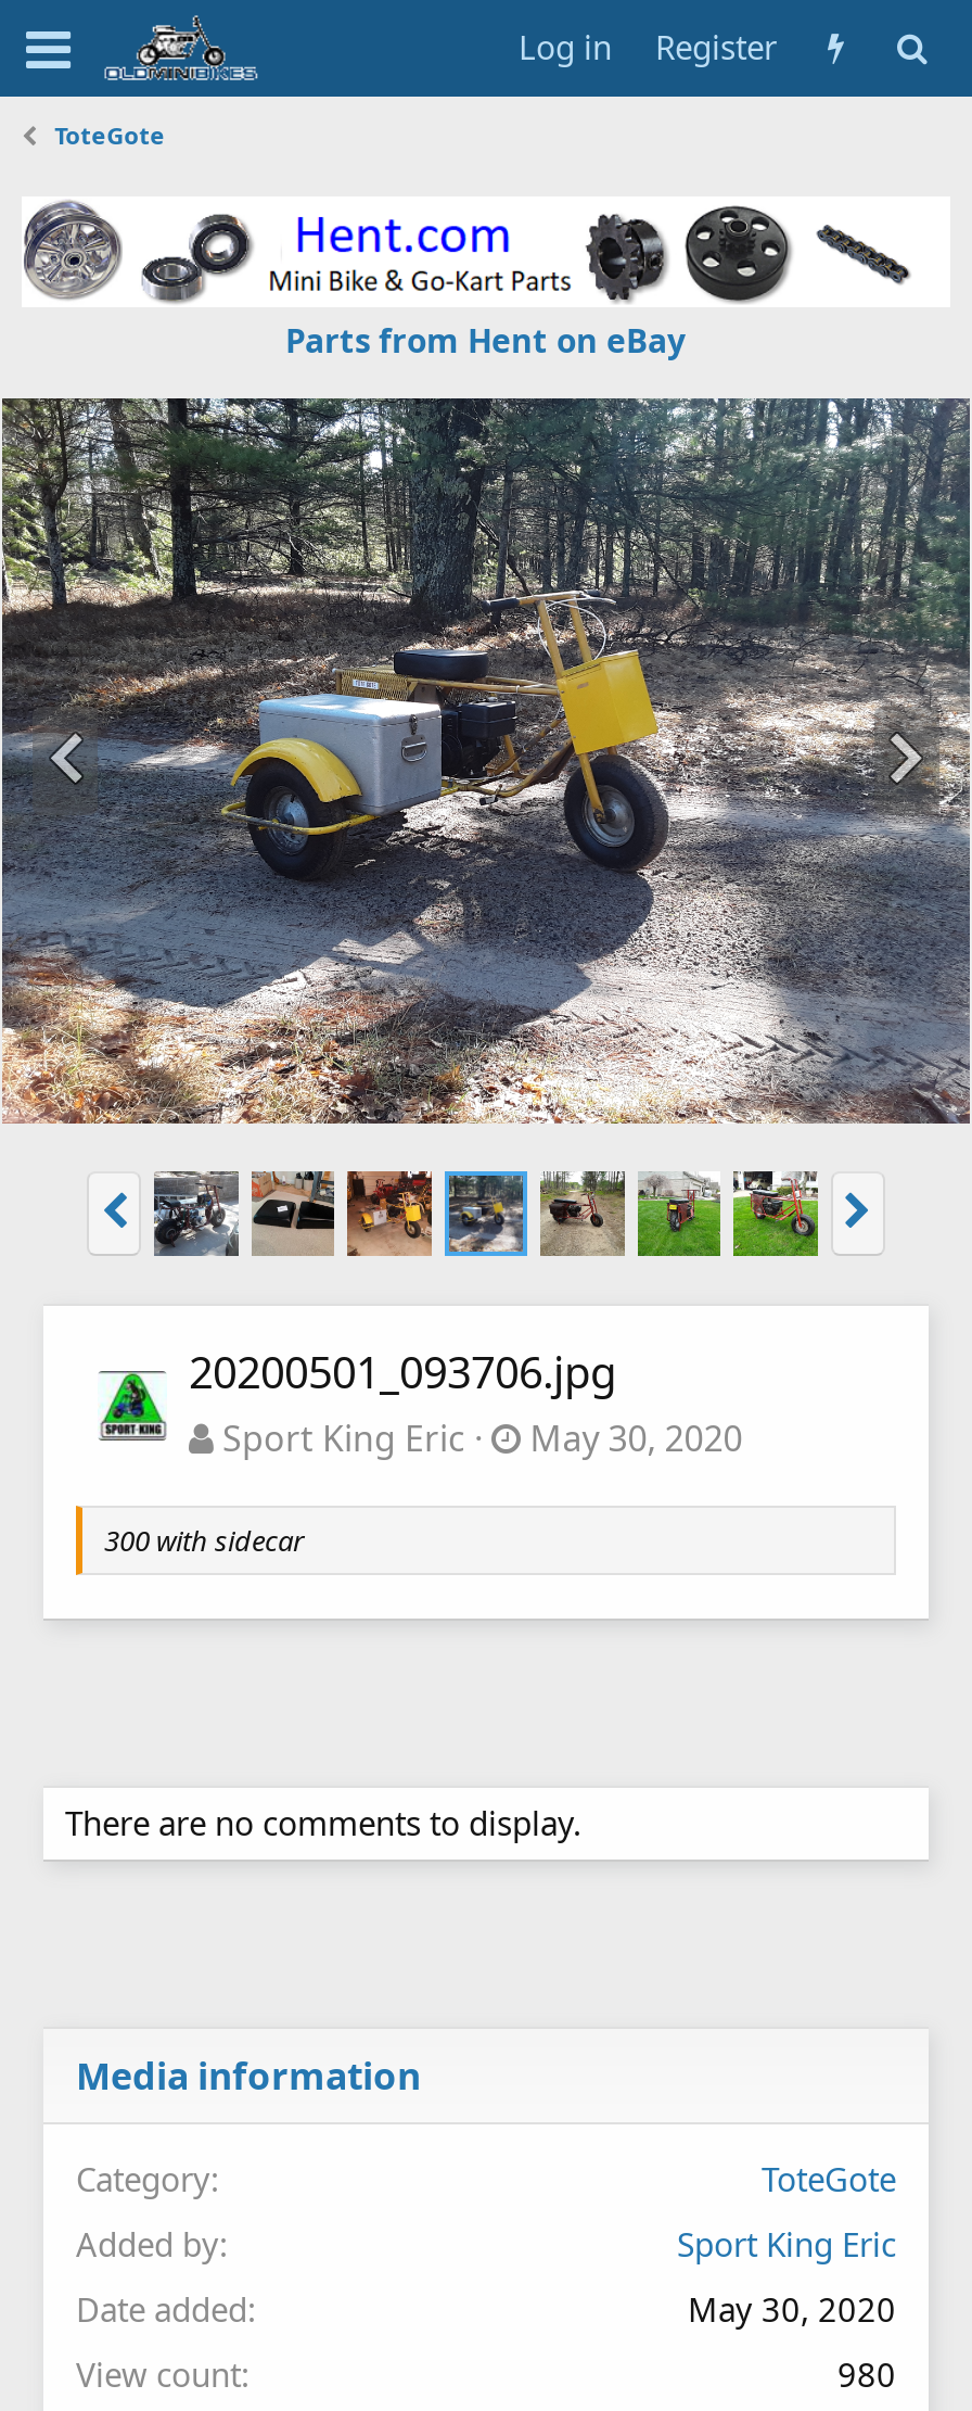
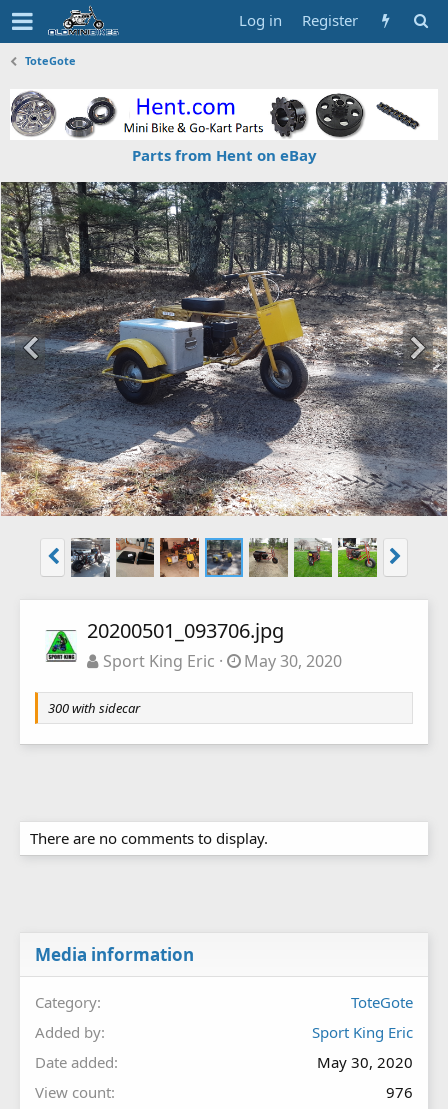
[837,2352,896,2395] 980 -> [386,1082,413,1102] 976

